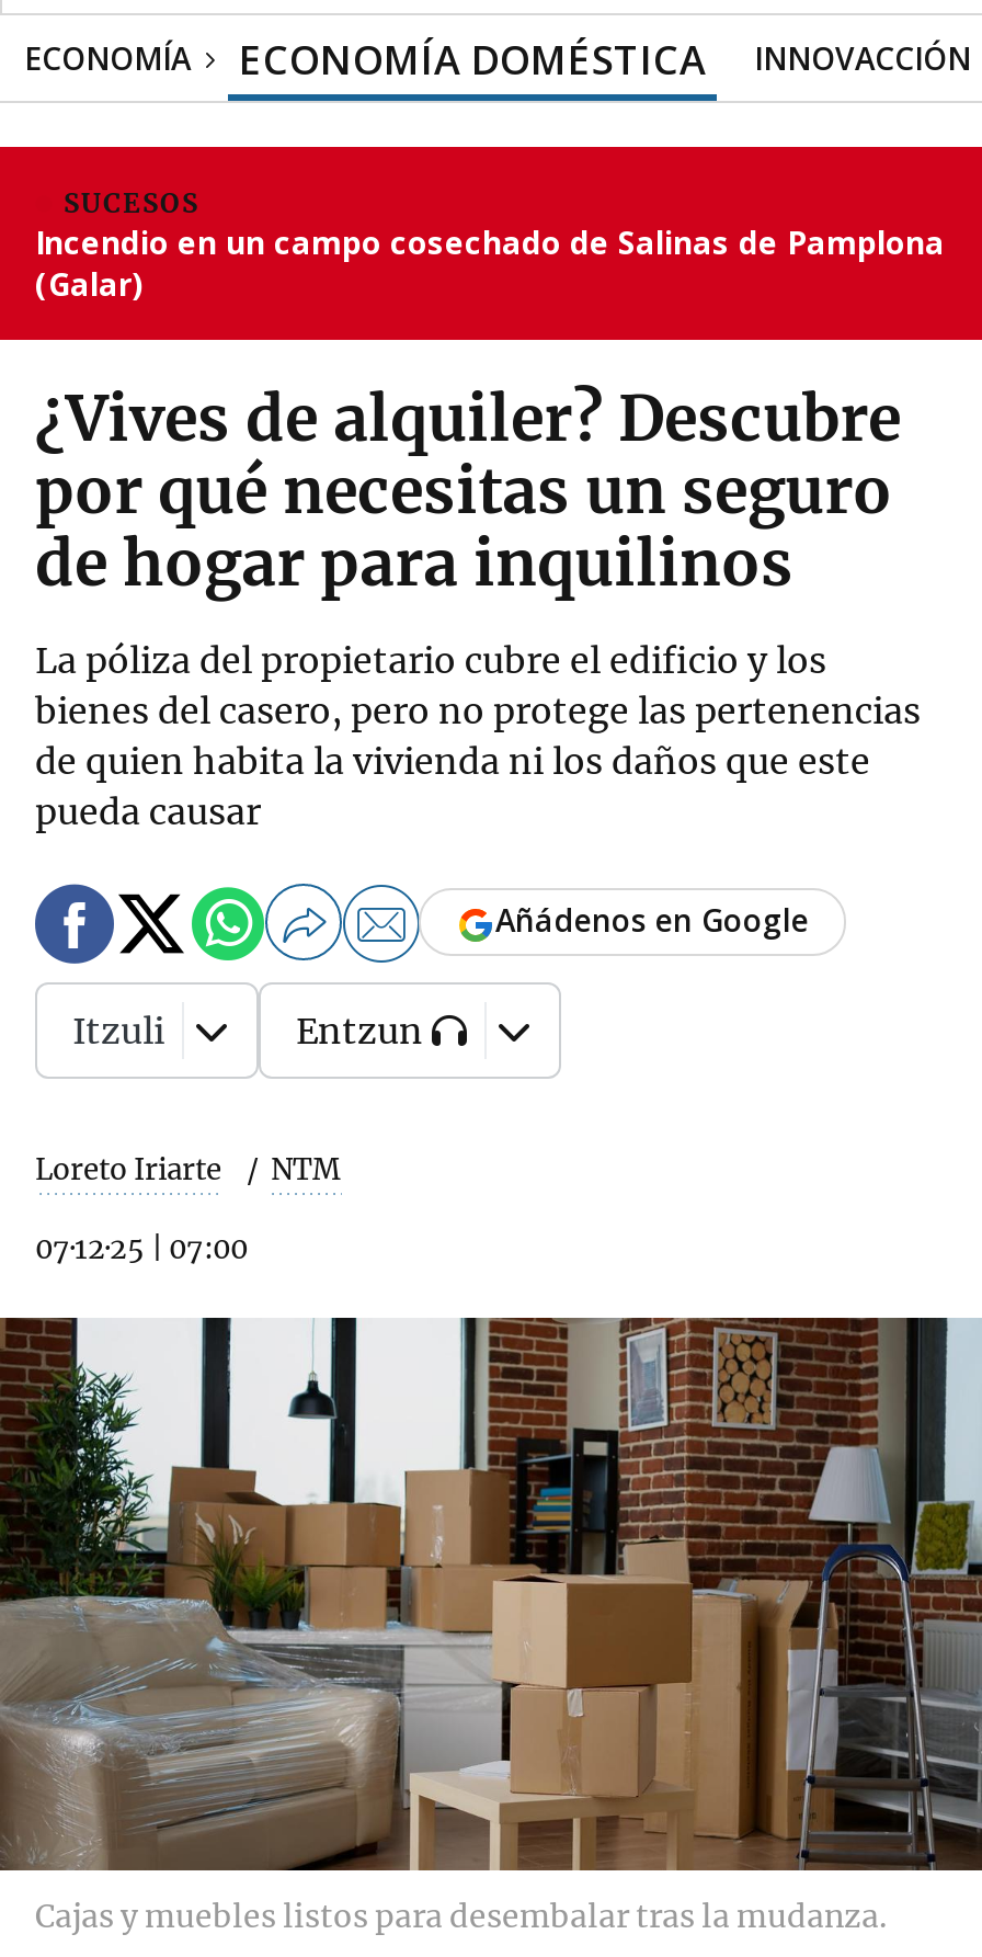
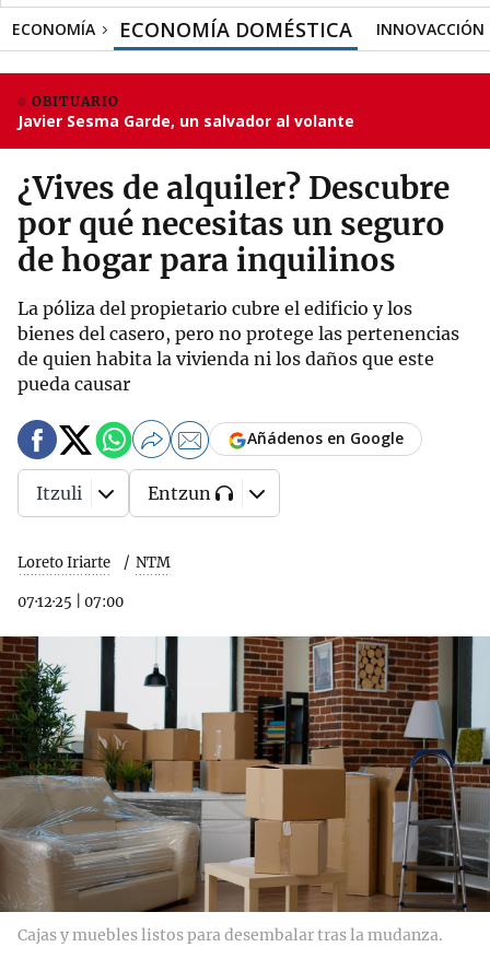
[35,186,945,305] SUCESOS | Incendio en un campo cosechado de Salinas de Pamplona | (Galar) -> [17,93,354,131] OBITUARIO | Javier Sesma Garde, un salvador al volante

